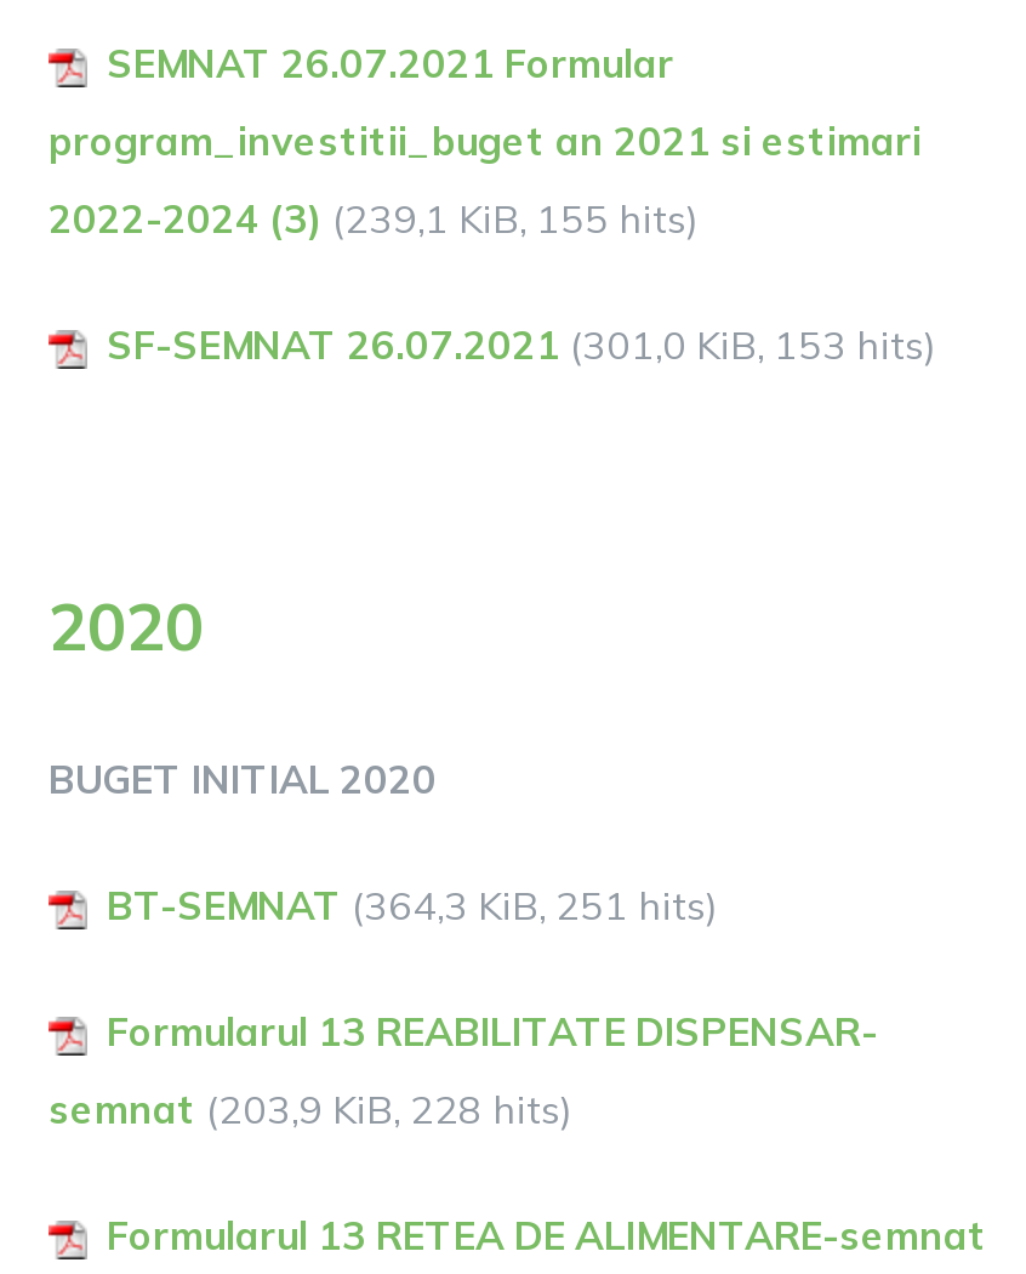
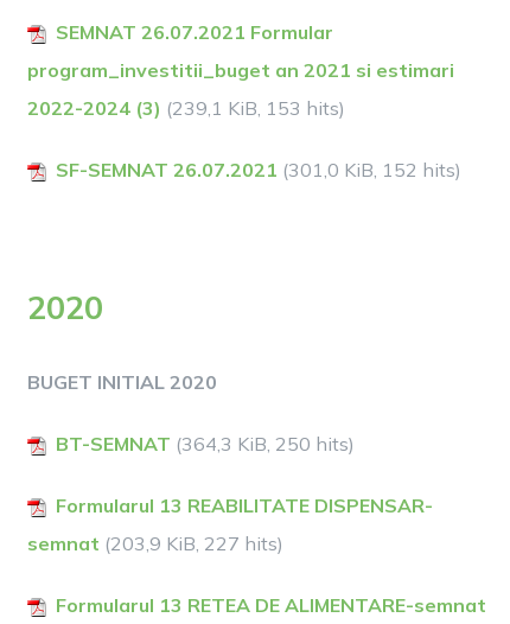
[49,195,699,243] 2022-2024 (3) (239,1 KiB, 155 hits) -> [27,96,345,120] 2022-2024 (3) (239,1 KiB, 153 hits)
[107,321,936,370] SF-SEMNAT 26.07.2021 (301,0 KiB, 153 hits) -> [56,158,461,182] SF-SEMNAT 26.07.2021 (301,0 KiB, 152 hits)
[107,880,718,929] BT-SEMNAT (364,3 KiB, 251 hits) -> [56,431,355,455] BT-SEMNAT (364,3 KiB, 250 hits)
[49,1084,572,1133] semnat (203,9 KiB, 228 hits) -> [27,531,283,555] semnat (203,9 KiB, 227 hits)

